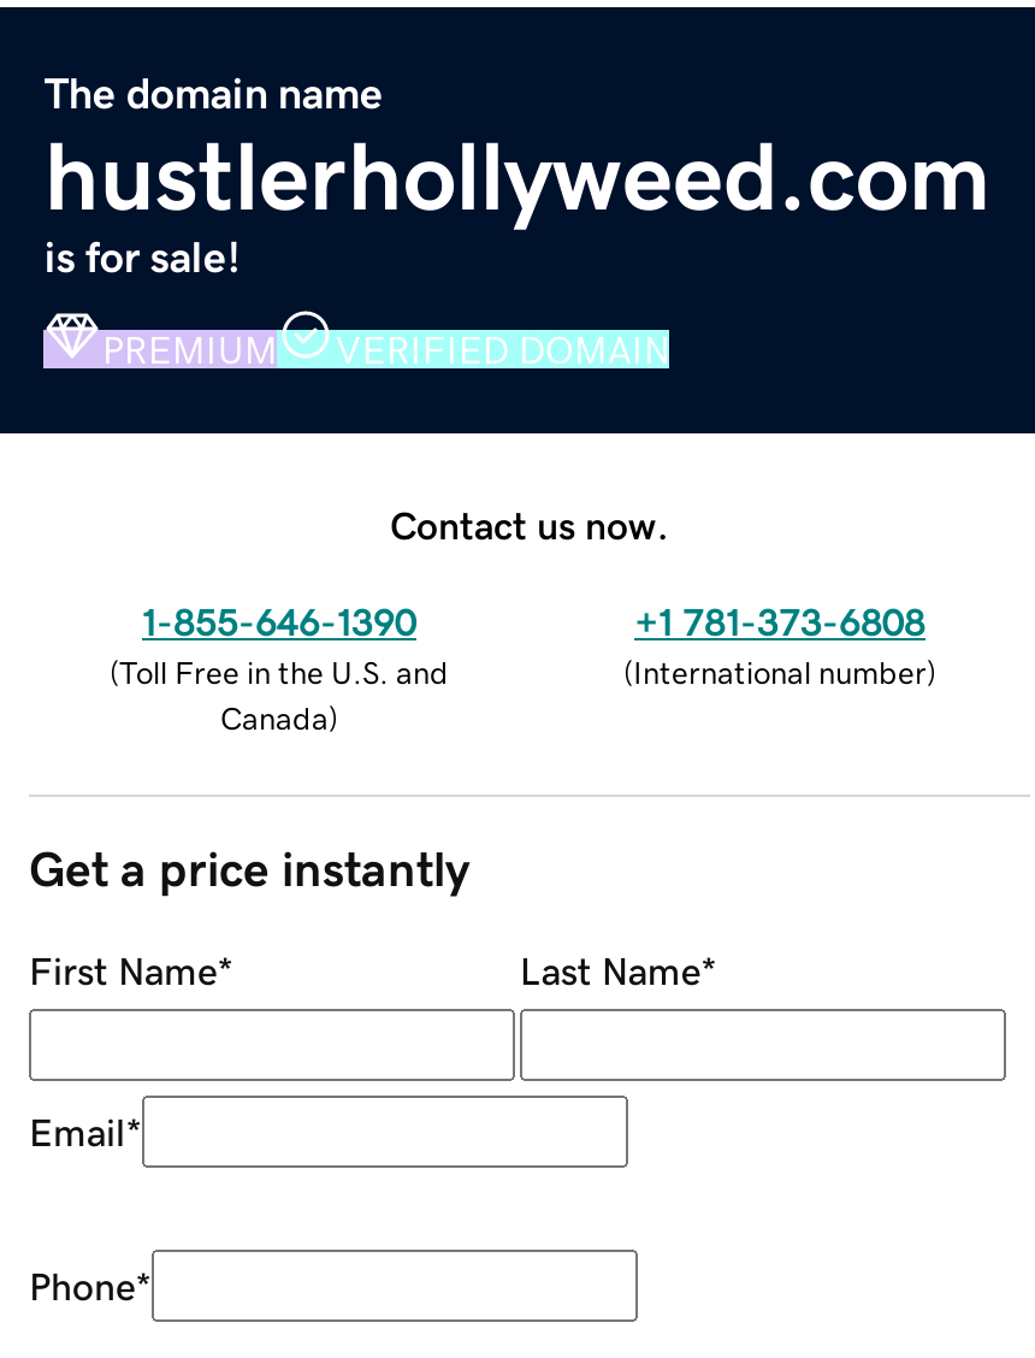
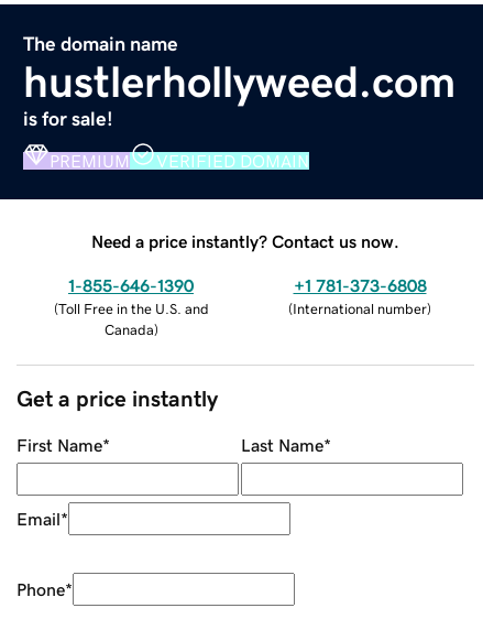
[390,505,669,543] Contact us now. -> [91,232,399,250] Need a price instantly? Contact us now.

